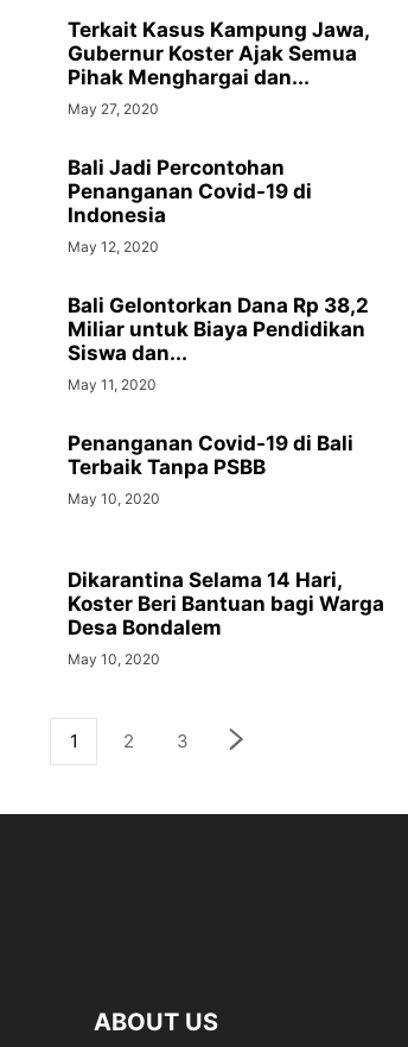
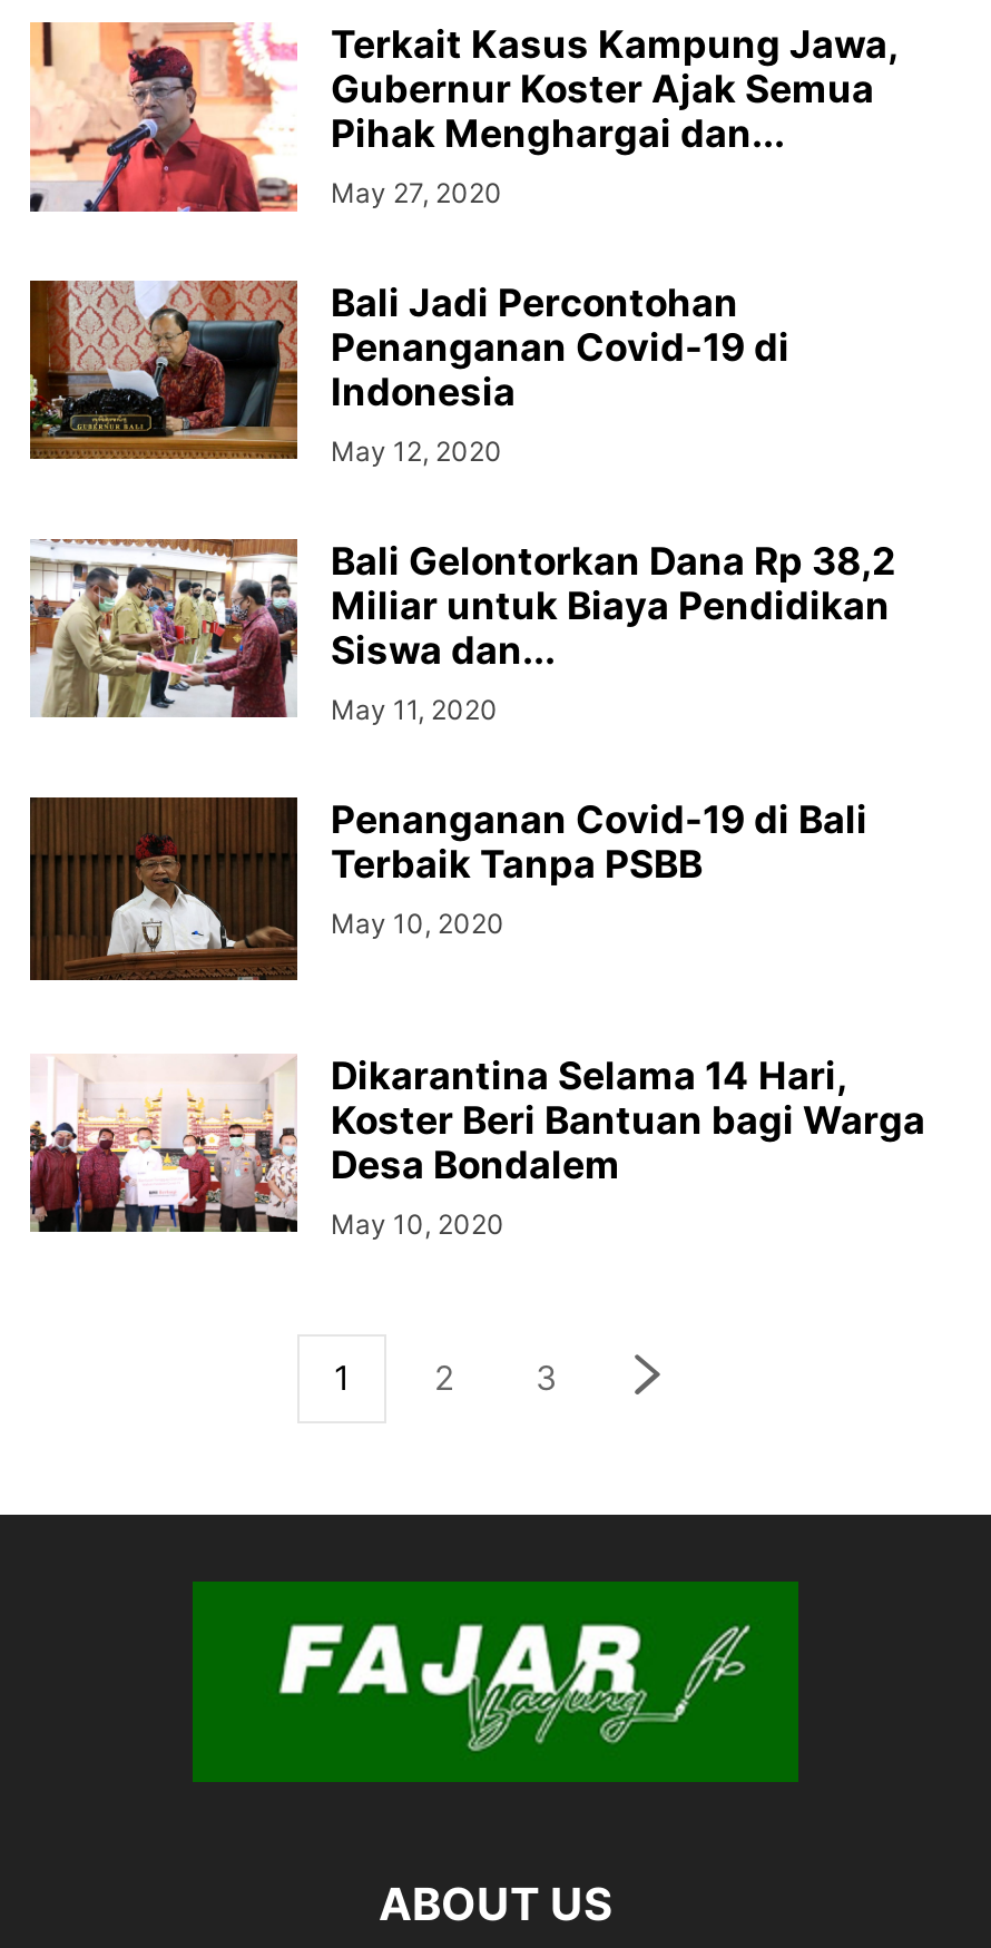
none -> [28,20,300,214] [image]
none -> [28,278,300,461] [image]
none -> [28,537,300,720] [image]
none -> [28,795,300,982] [image]
none -> [28,1054,300,1234] [image]
none -> [193,1582,798,1782] [image]

